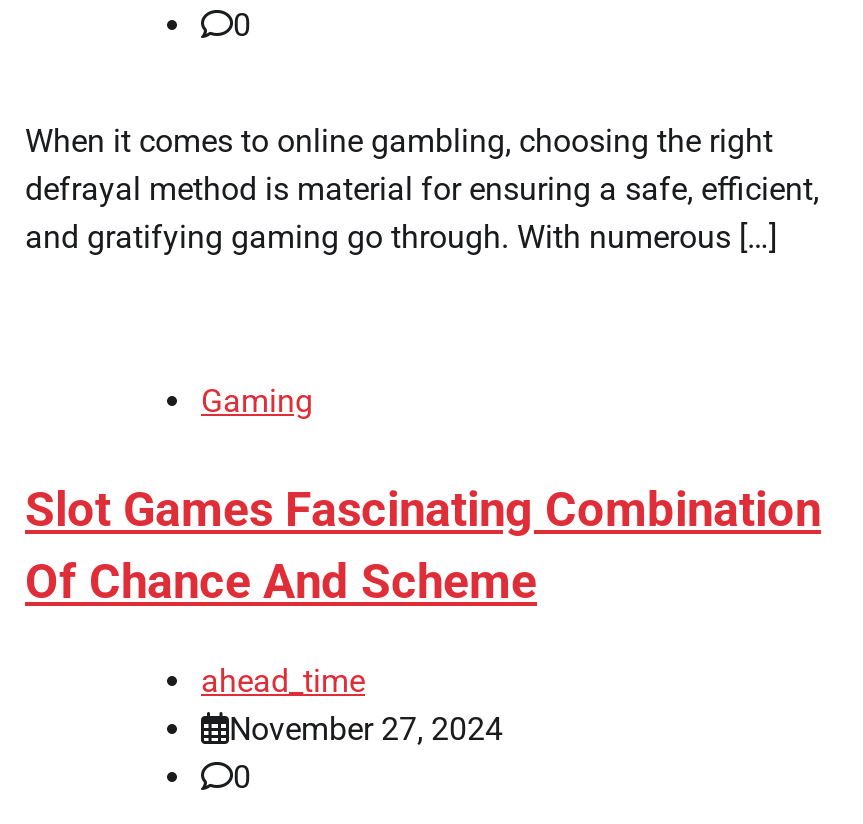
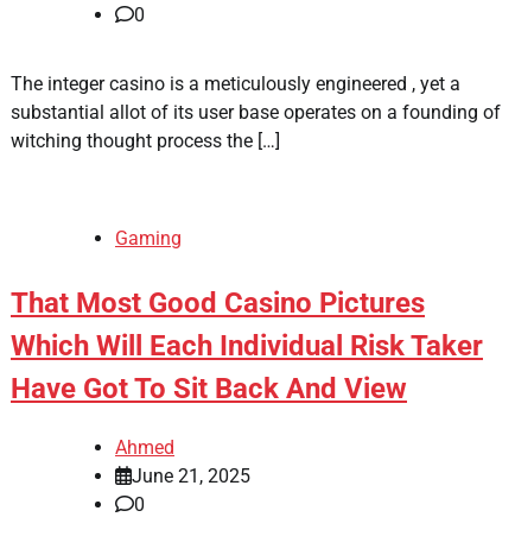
[25,123,819,257] When it comes to online gambling, choosing the right | defrayal method is material for ensuring a safe, efficient, | and gratifying gaming go through. With numerous […] -> [11,73,501,153] The integer casino is a meticulously engineered , yet a | substantial allot of its user base operates on a founding of | witching thought process the […]
[25,483,821,611] Slot Games Fascinating Combination | Of Chance And Scheme -> [11,287,483,406] That Most Good Casino Pictures | Which Will Each Individual Risk Taker | Have Got To Sit Back And View
[201,663,503,749] ahead_time | November 27, 2024 -> [115,437,250,488] Ahmed | June 21, 2025

